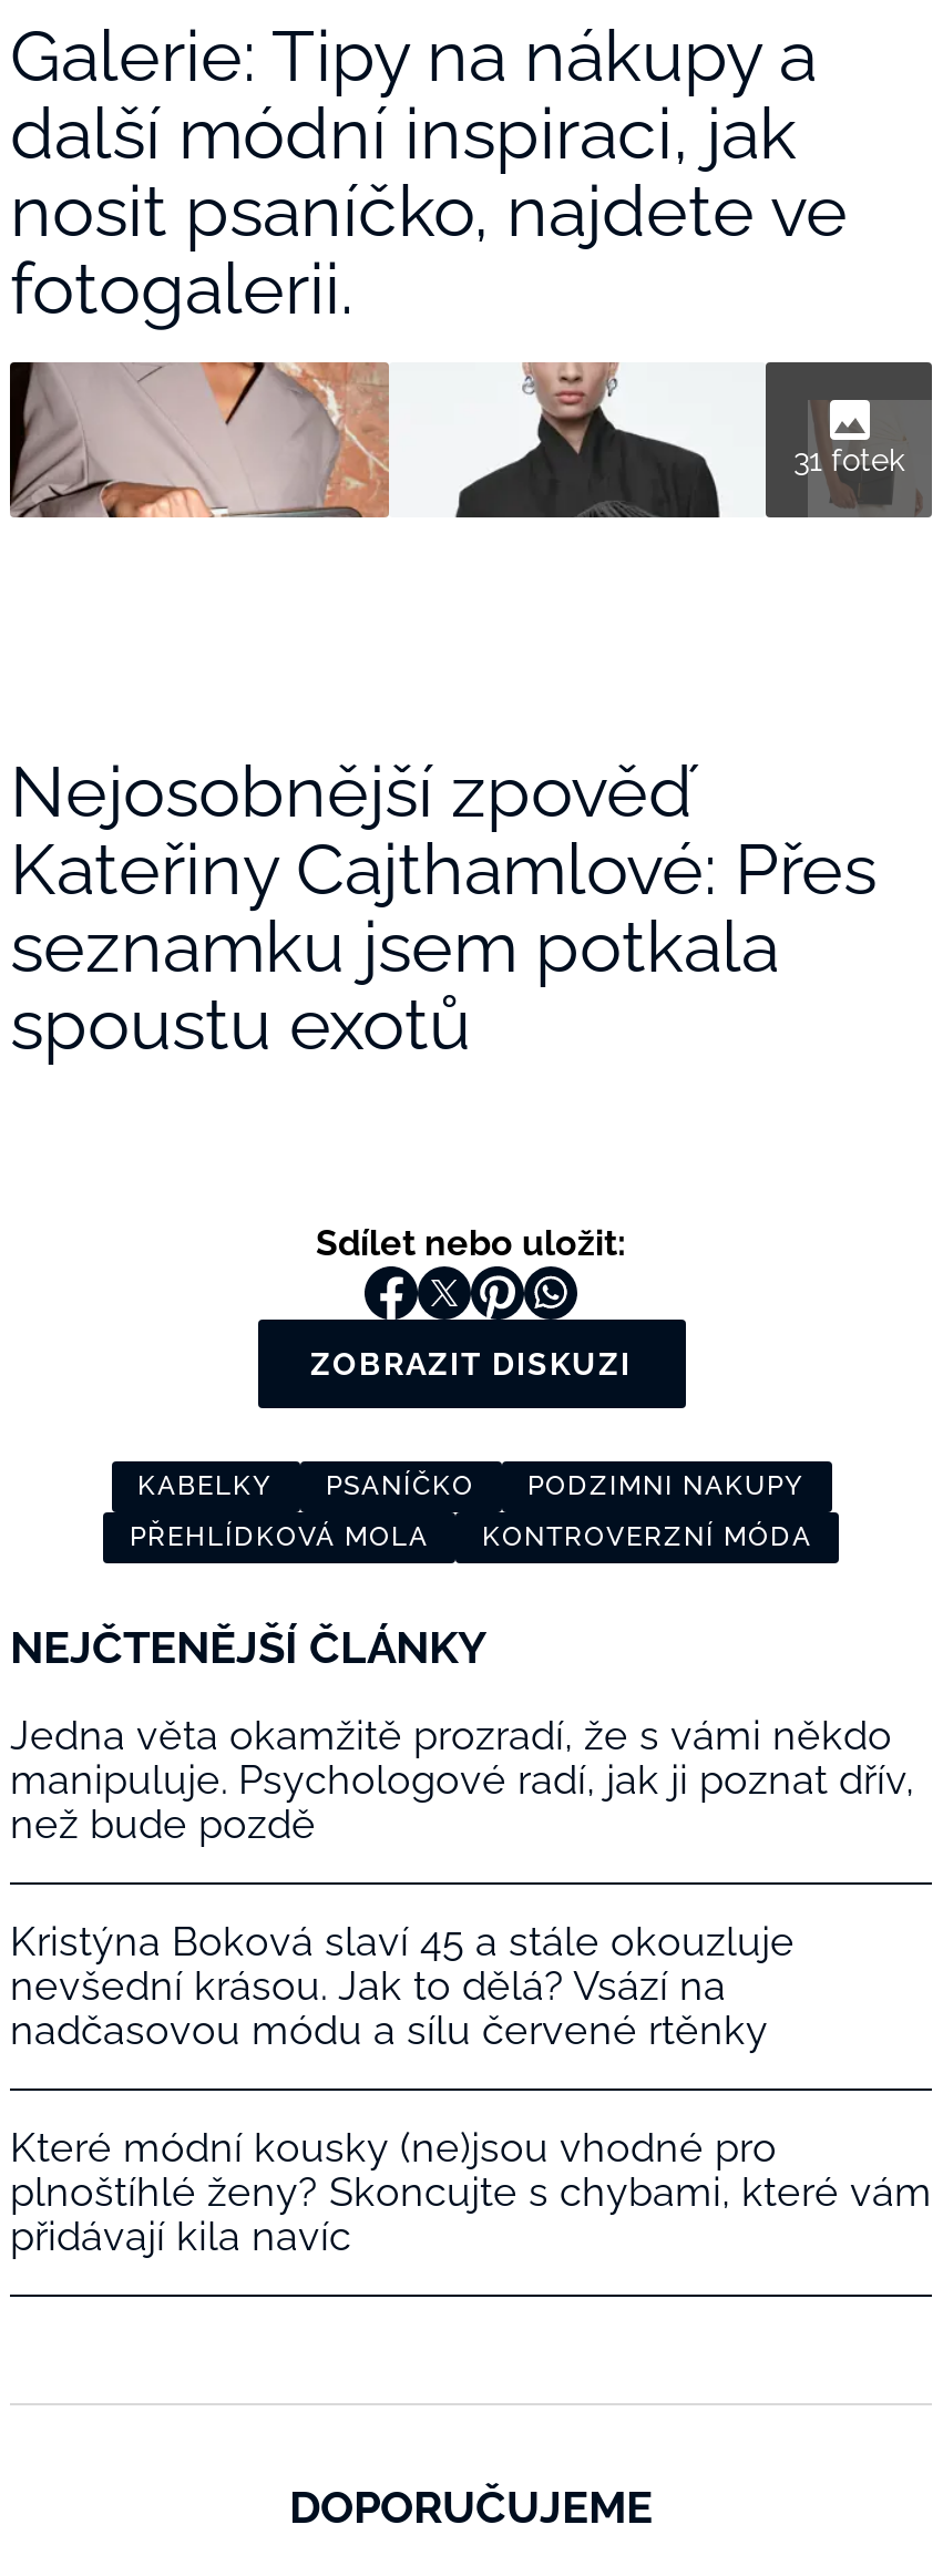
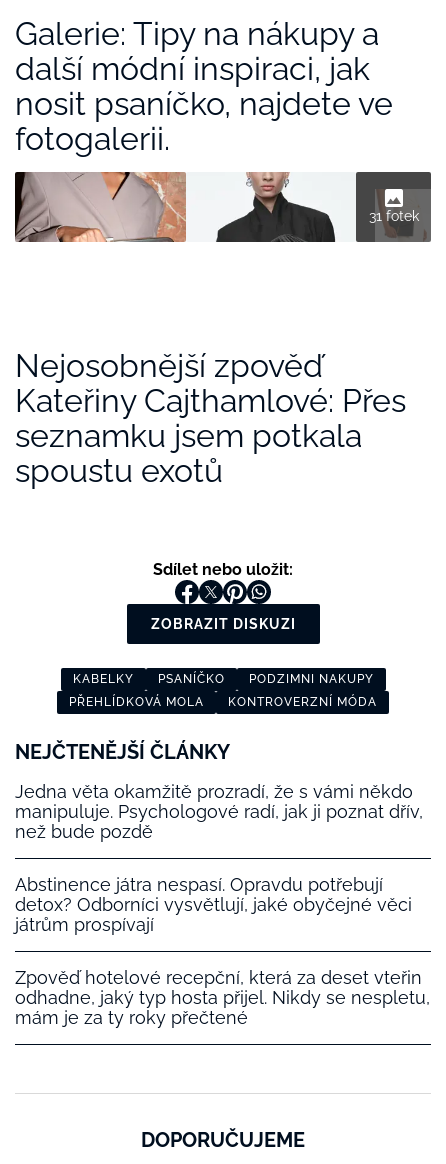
[10,1919,795,2054] Kristýna Boková slaví 45 a stále okouzluje | nevšední krásou. Jak to dělá? Vsází na | nadčasovou módu a sílu červené rtěnky -> [15,874,412,935] Abstinence játra nespasí. Opravdu potřebují | detox? Odborníci vysvětlují, jaké obyčejné věci | játrům prospívají
[10,2125,932,2260] Které módní kousky (ne)jsou vhodné pro | plnoštíhlé ženy? Skoncujte s chybami, které vám | přidávají kila navíc -> [15,967,430,1028] Zpověď hotelové recepční, která za deset vteřin | odhadne, jaký typ hosta přijel. Nikdy se nespletu, | mám je za ty roky přečtené

